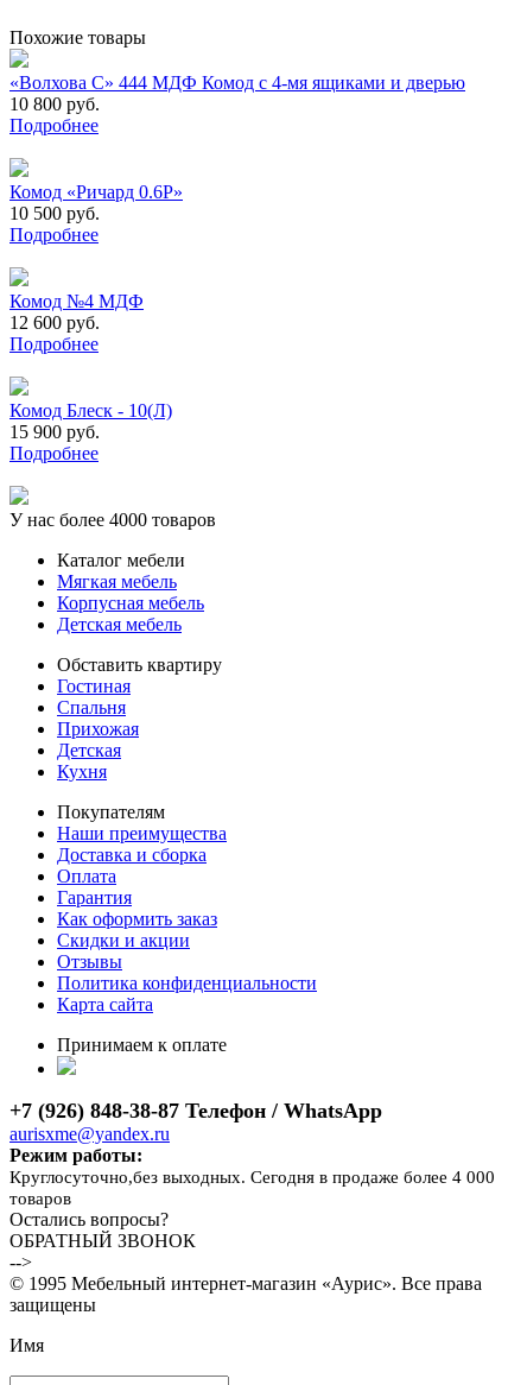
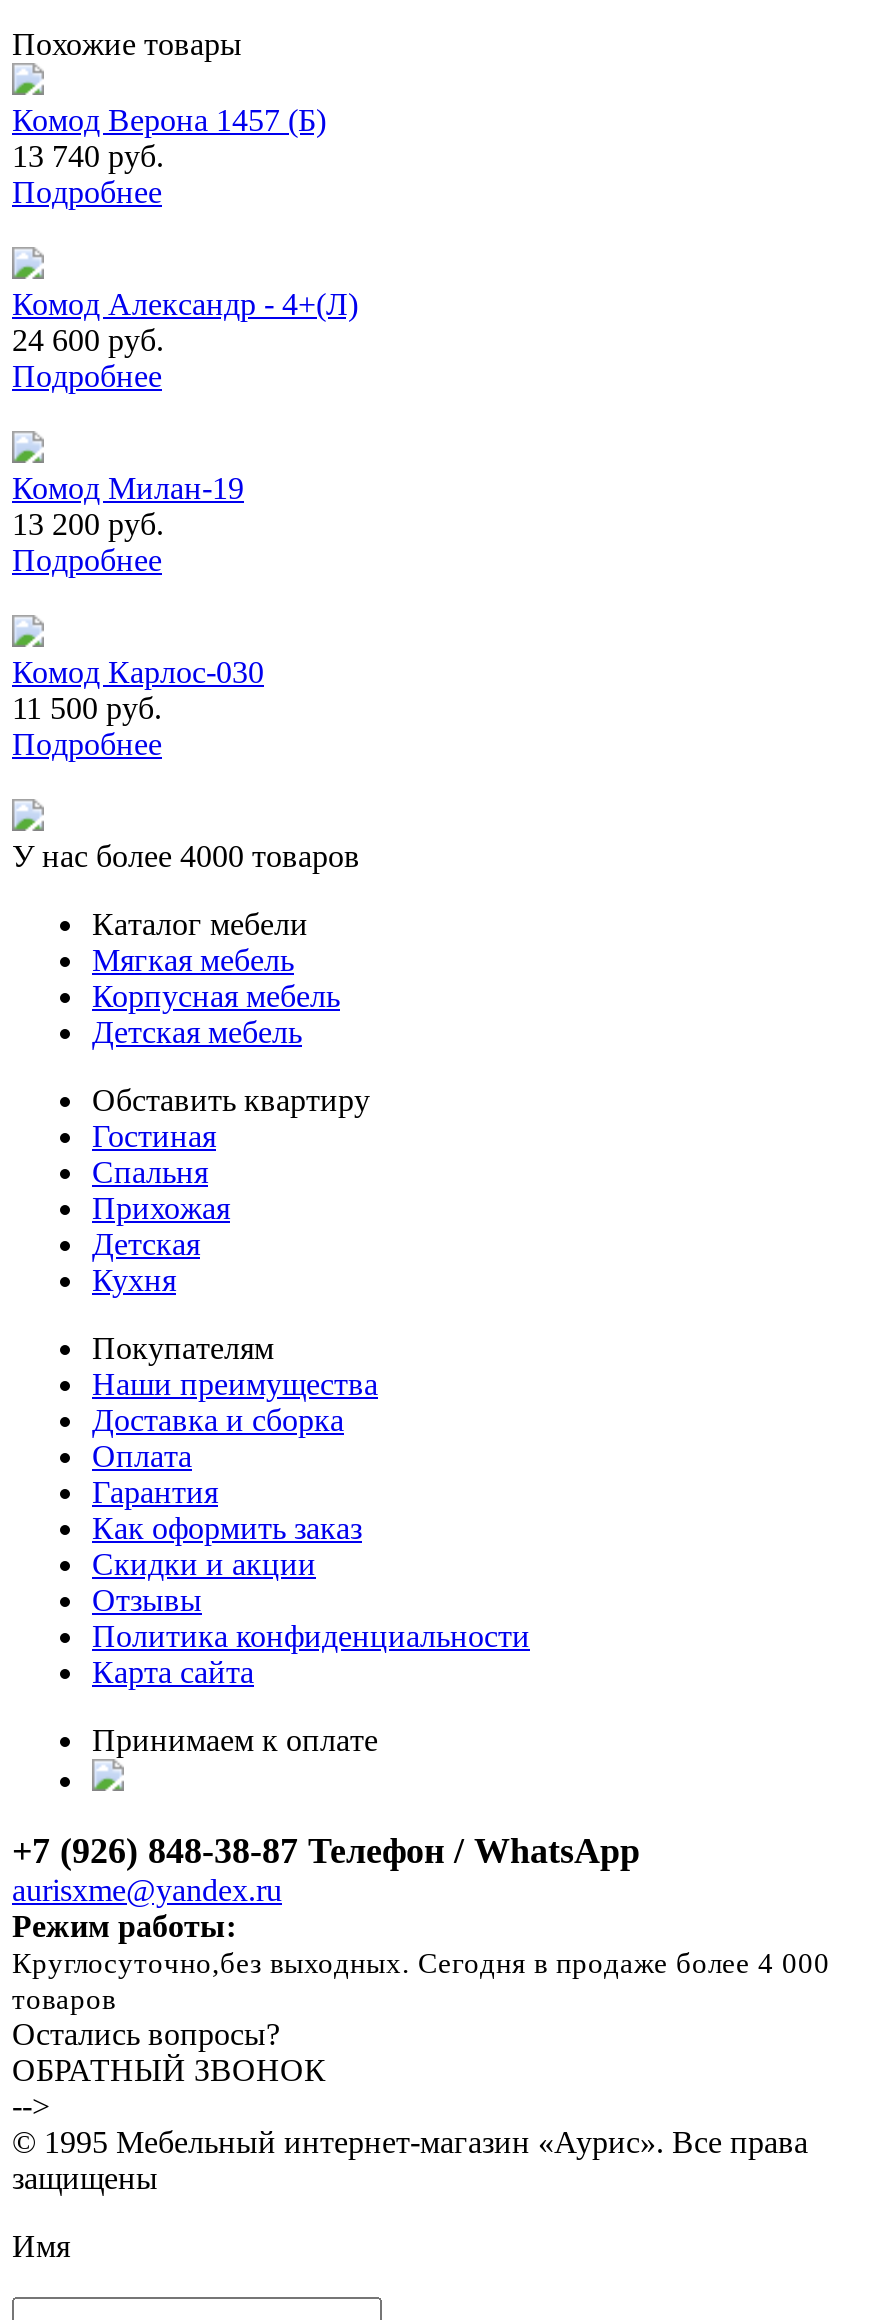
[9,72,465,114] «Волхова С» 444 МДФ Комод с 4-мя ящиками и дверью | 10 800 руб. -> [12,103,326,173] Комод Верона 1457 (Б) | 13 740 руб.
[9,181,183,223] Комод «Ричард 0.6Р» | 10 500 руб. -> [12,287,358,357] Комод Александр - 4+(Л) | 24 600 руб.
[9,291,144,332] Комод №4 МДФ | 12 600 руб. -> [12,471,244,541] Комод Милан-19 | 13 200 руб.
[9,400,172,442] Комод Блеск - 10(Л) | 15 900 руб. -> [12,655,264,725] Комод Карлос-030 | 11 500 руб.

